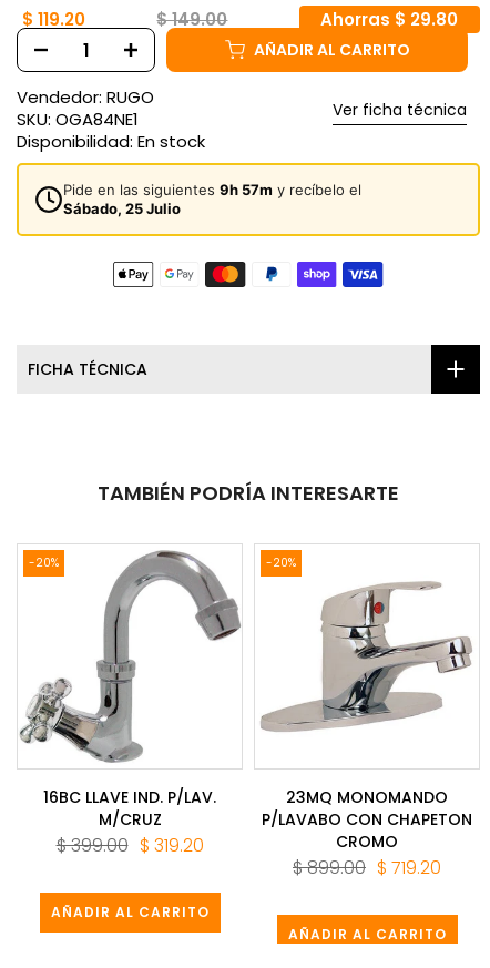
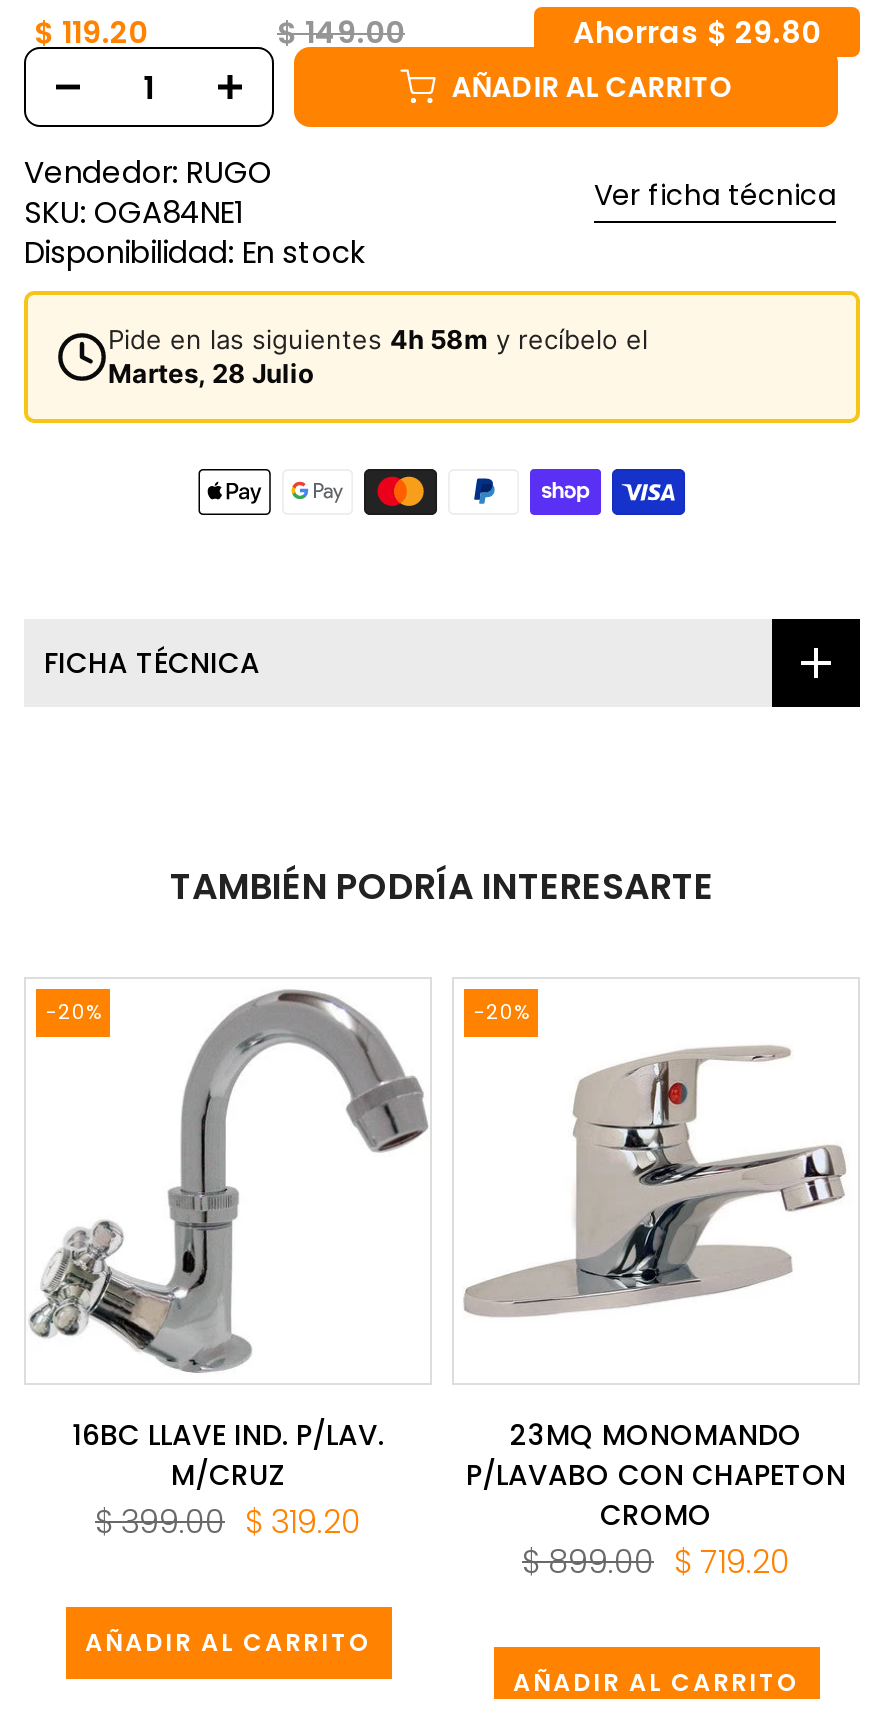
[63,181,361,199] Pide en las siguientes 9h 57m y recíbelo el -> [108,323,648,355] Pide en las siguientes 4h 58m y recíbelo el
[63,200,181,218] Sábado, 25 Julio -> [108,357,314,389] Martes, 28 Julio

